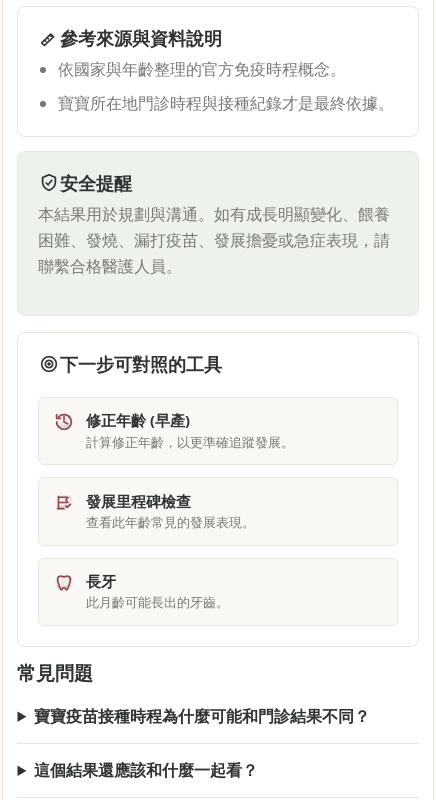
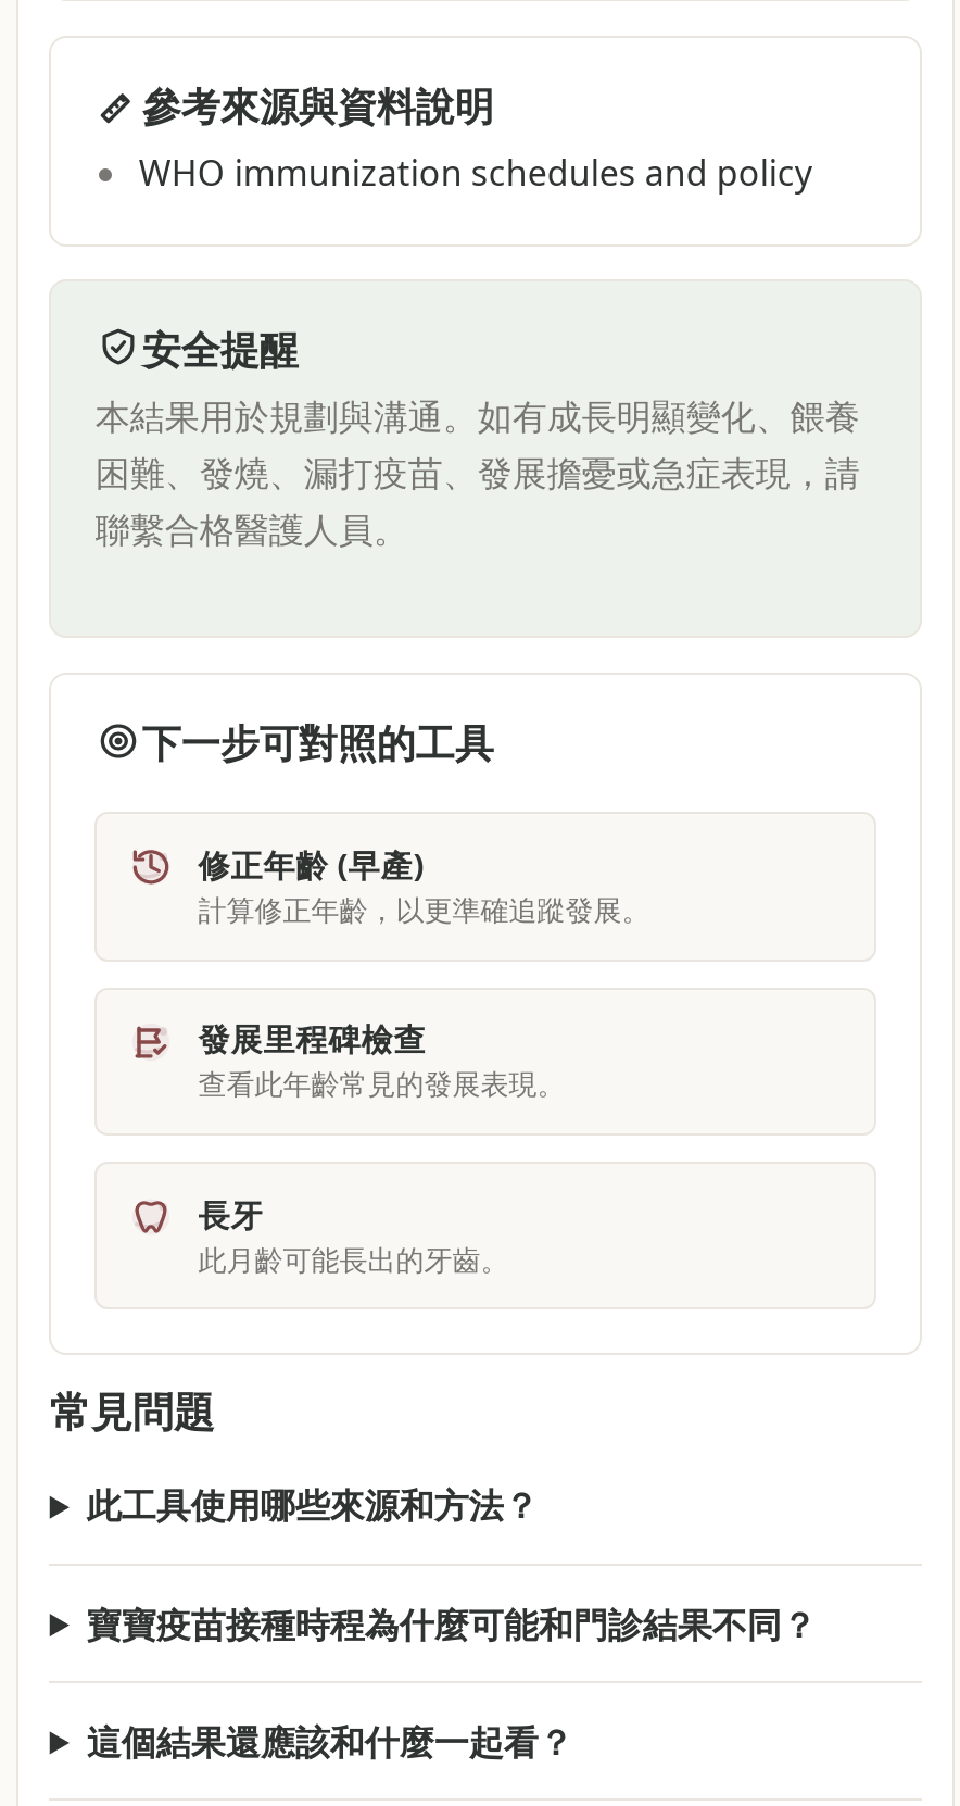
[58,58,394,114] 依國家與年齡整理的官方免疫時程概念。 | 寶寶所在地門診時程與接種紀錄才是最終依據。 -> [139,149,812,197] WHO immunization schedules and policy
moved [17,171,390,686] -> [50,321,860,1440]: 安全提醒 | 本結果用於規劃與溝通。如有成長明顯變化、餵養 | 困難、發燒、漏打疫苗、發展擔憂或急症表現，請 | ... | 此月齡可能長出的牙齒。 | 常見問題
none -> [86,1482,538,1529] 此工具使用哪些來源和方法？

